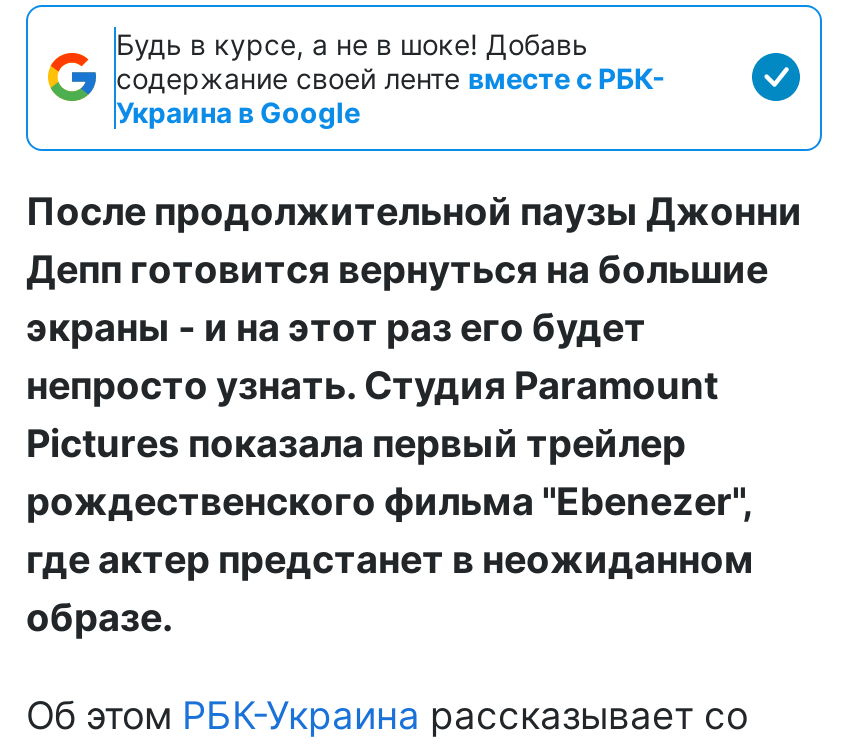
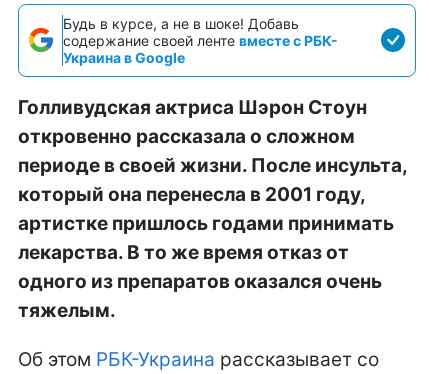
[26,188,802,640] После продолжительной паузы Джонни | Депп готовится вернуться на большие | экраны - и на этот раз его будет | непросто узнать. Студия Paramount | Pictures показала первый трейлер | рождественского фильма "Ebenezer", | где актер предстанет в неожиданном | образе. -> [18,96,407,322] Голливудская актриса Шэрон Стоун | откровенно рассказала о сложном | периоде в своей жизни. После инсульта, | который она перенесла в 2001 году, | артистке пришлось годами принимать | лекарства. В то же время отказ от | одного из препаратов оказался очень | тяжелым.

